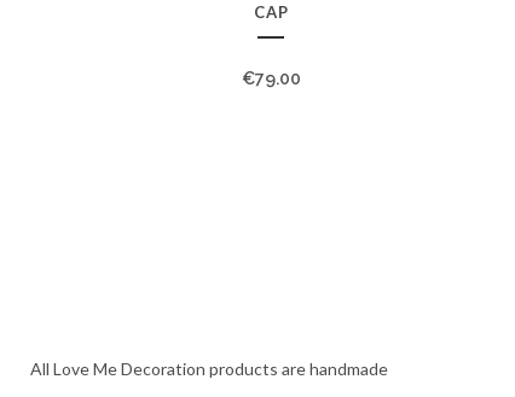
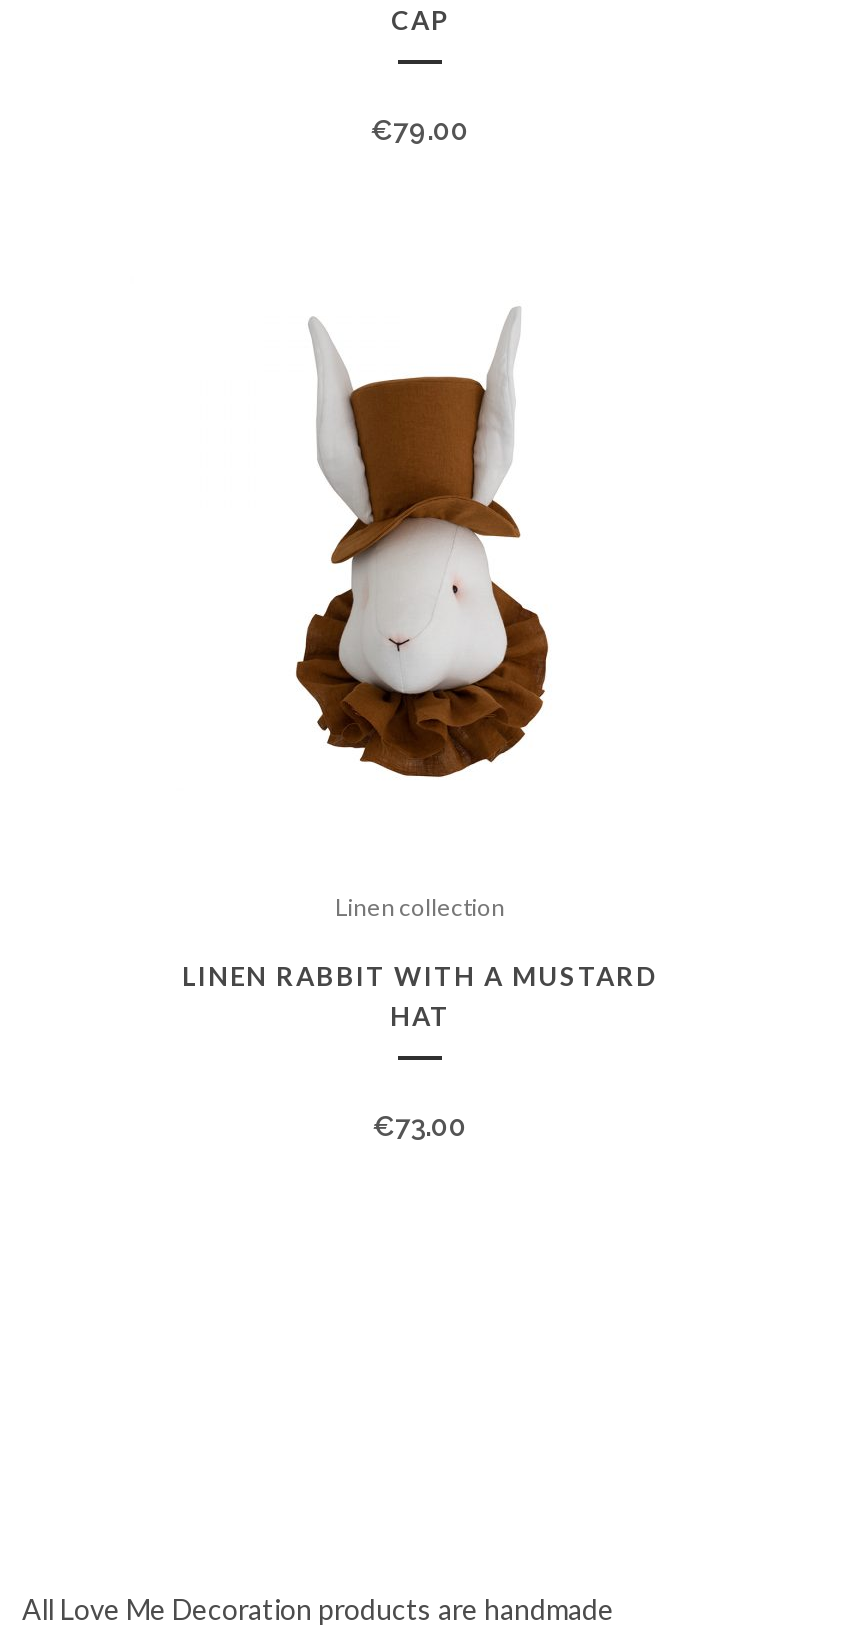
none -> [182,892,658,1142] Linen collection | LINEN RABBIT WITH A MUSTARD | HAT | €73.00
none -> [294,306,550,778] [image]

